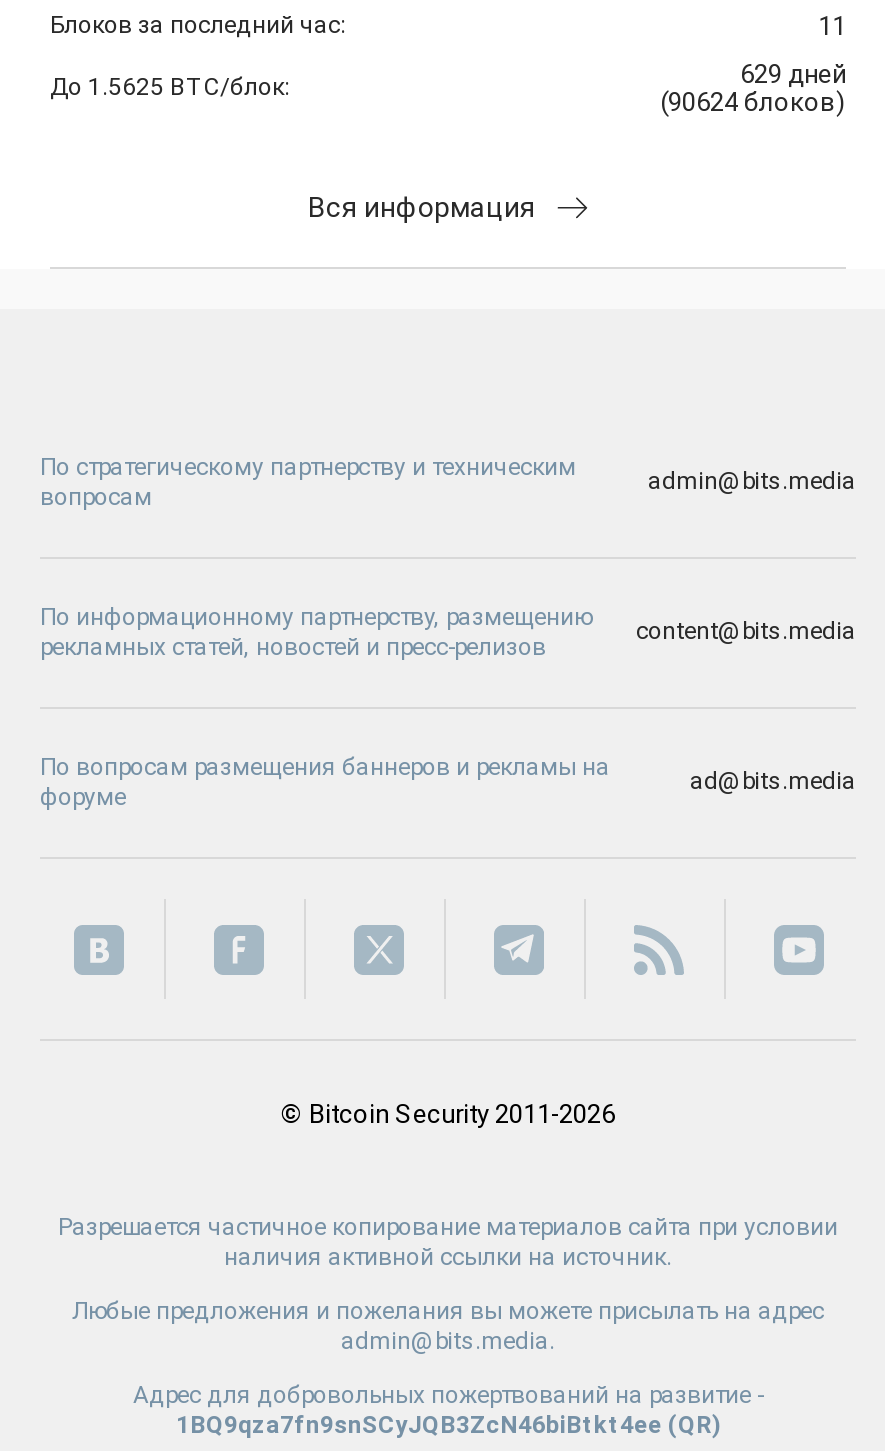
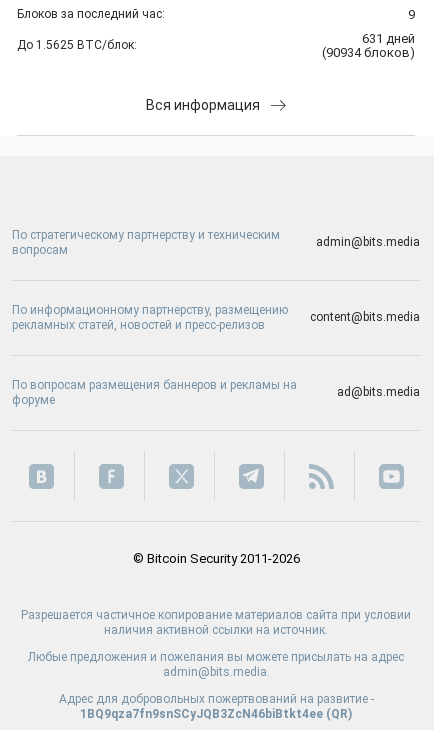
[818,11,846,41] 11 -> [408,7,415,22] 9
[740,59,846,89] 629 дней -> [362,31,415,46] 631 дней
[660,87,846,117] (90624 блоков) -> [322,45,415,60] (90934 блоков)

